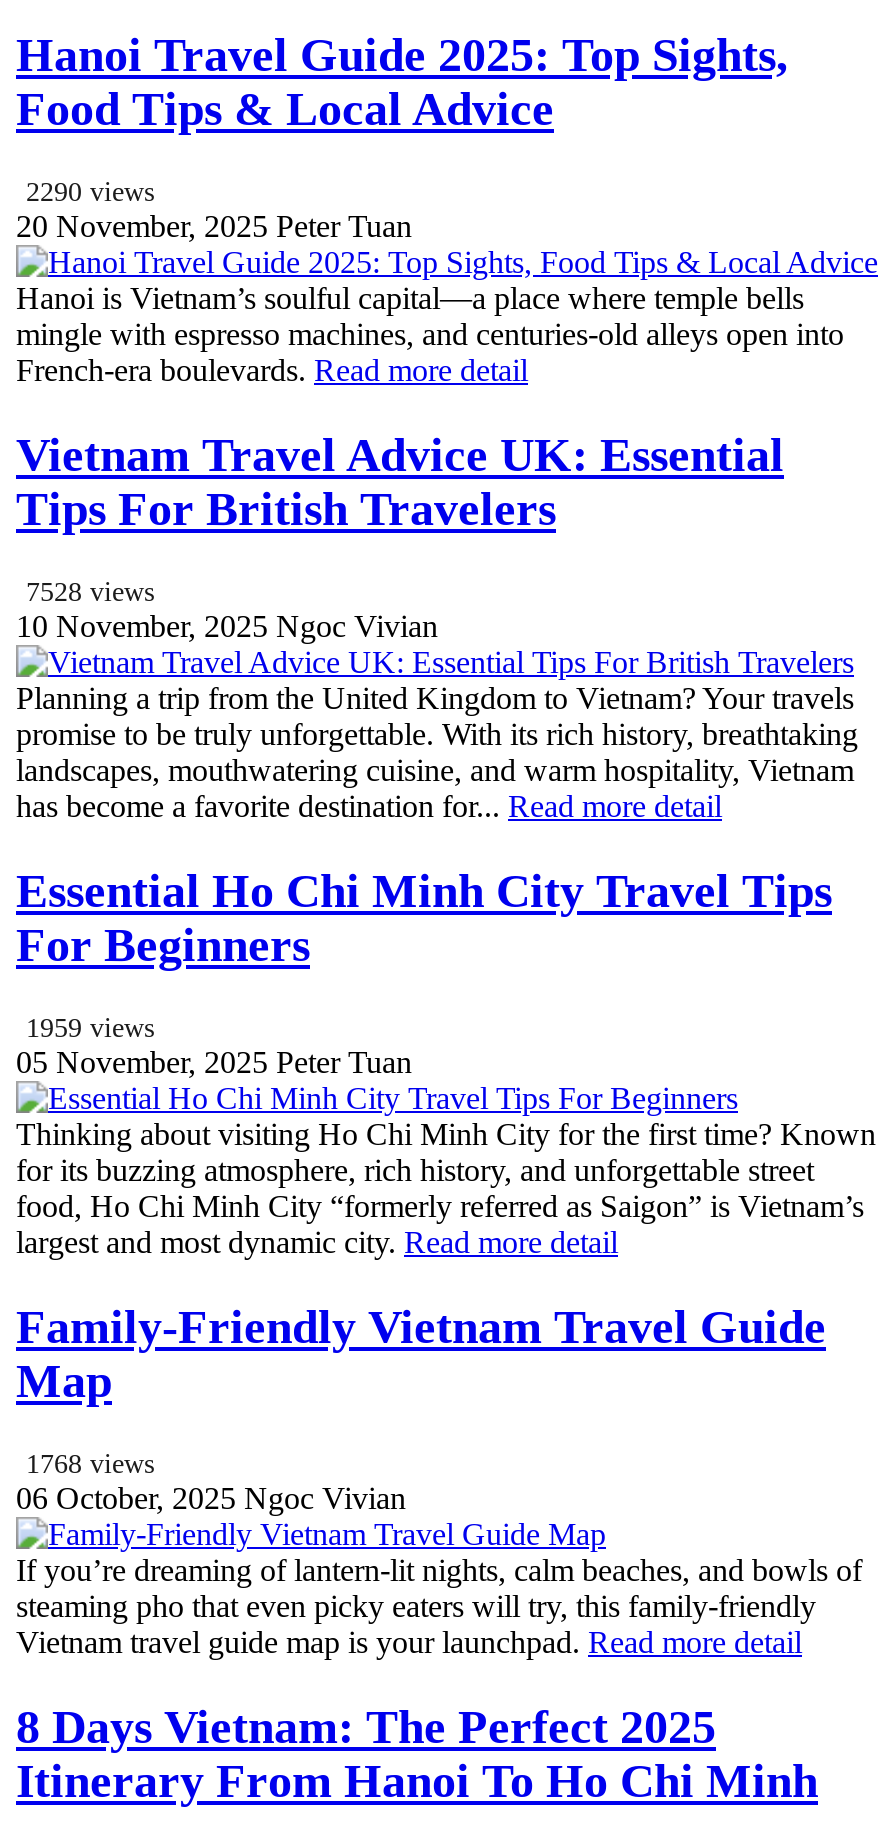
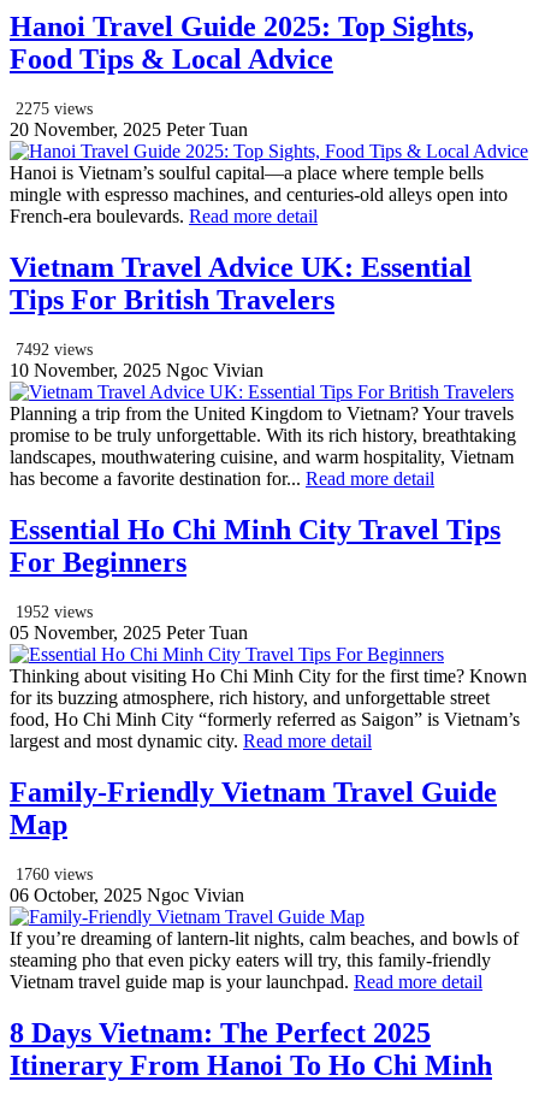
[26,178,154,208] 2290 views -> [16,100,93,118] 2275 views
[26,577,154,607] 7528 views -> [16,341,93,359] 7492 views
[26,1013,154,1043] 1959 views -> [16,603,93,621] 1952 views
[26,1449,154,1479] 1768 views -> [16,865,93,883] 1760 views

